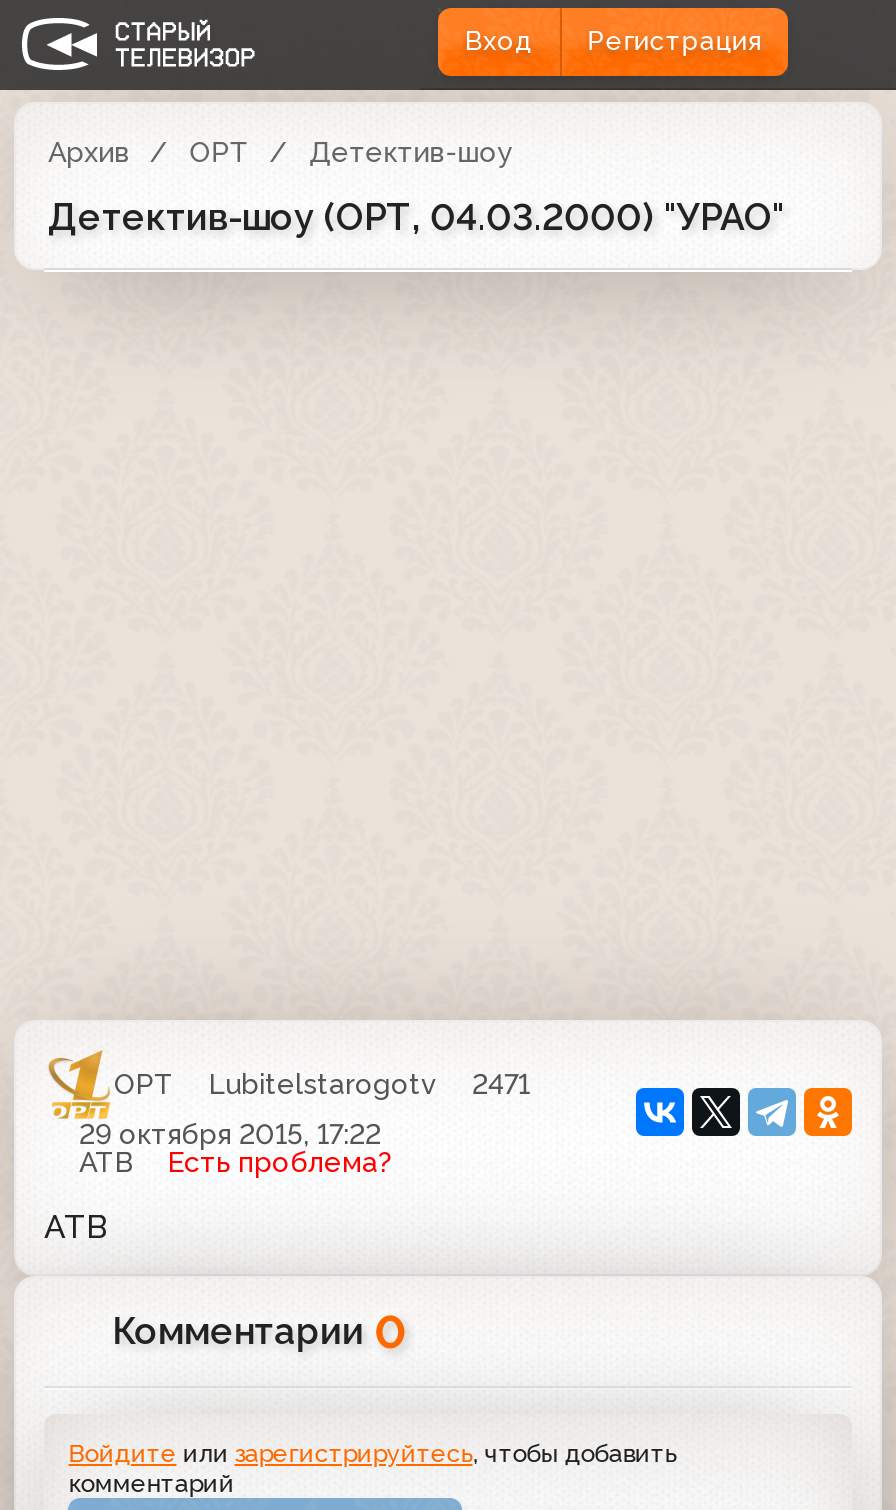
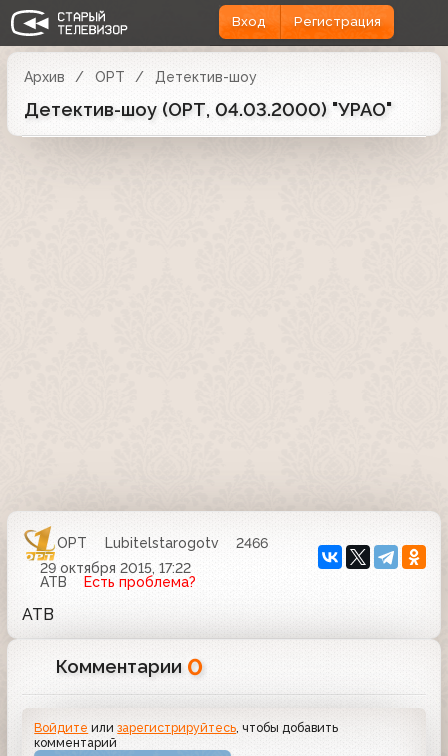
[114,1068,530,1100] ОРТ Lubitelstarogotv 2471 -> [57,535,268,551] ОРТ Lubitelstarogotv 2466

